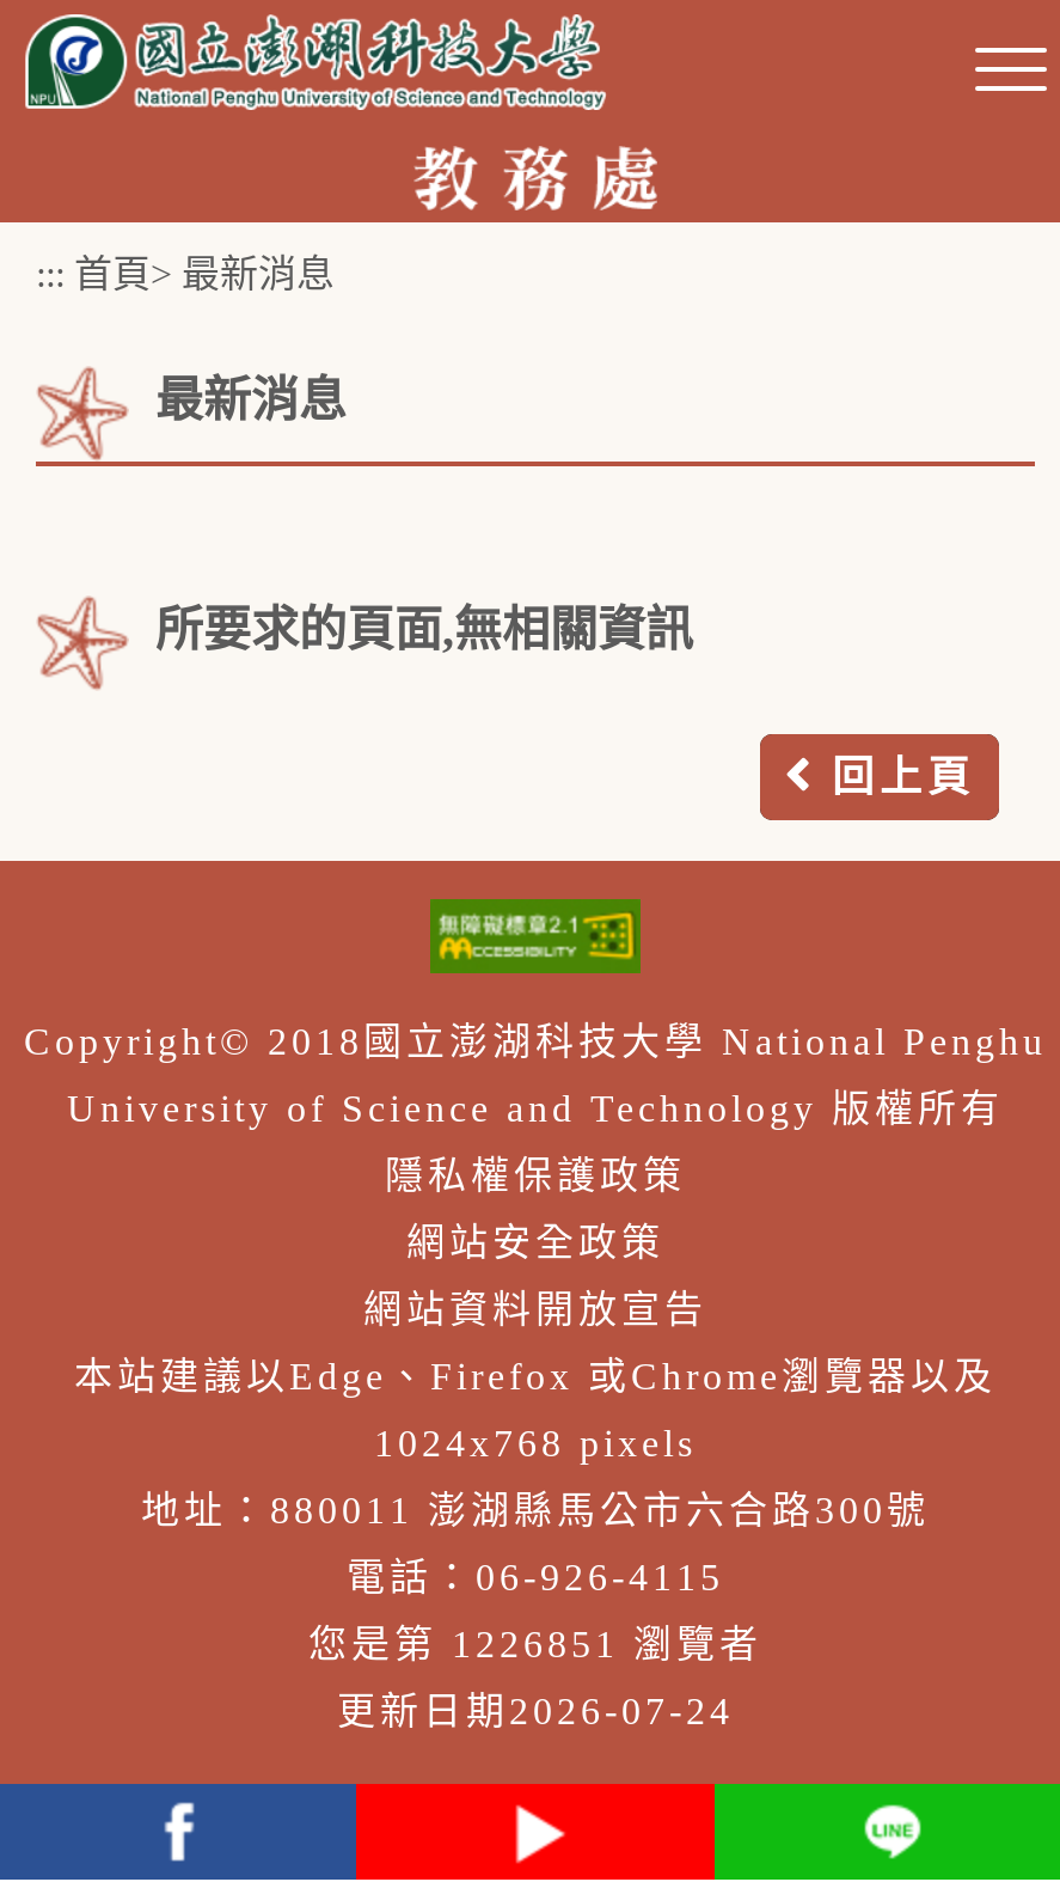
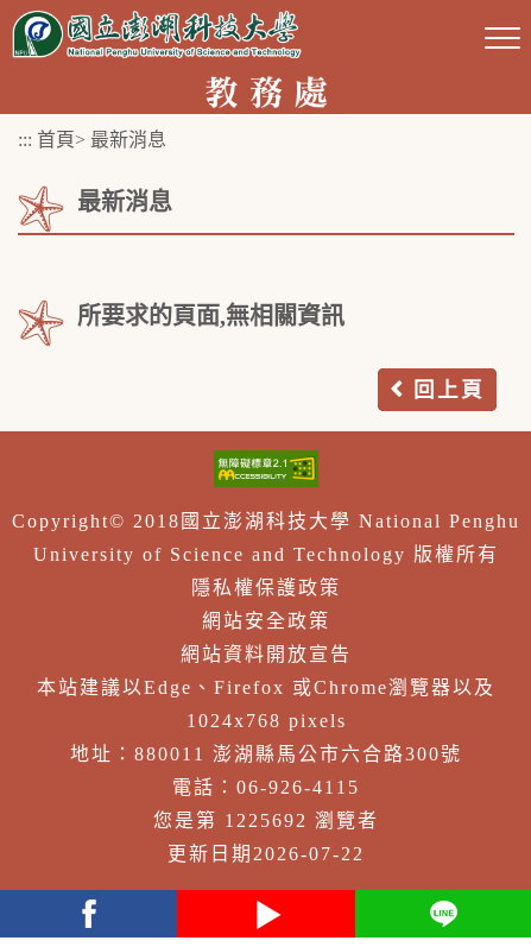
[308,1624,762,1665] 您是第 1226851 瀏覽者 -> [153,811,379,831] 您是第 1225692 瀏覽者
[337,1691,734,1732] 更新日期2026-07-24 -> [167,844,365,864] 更新日期2026-07-22

